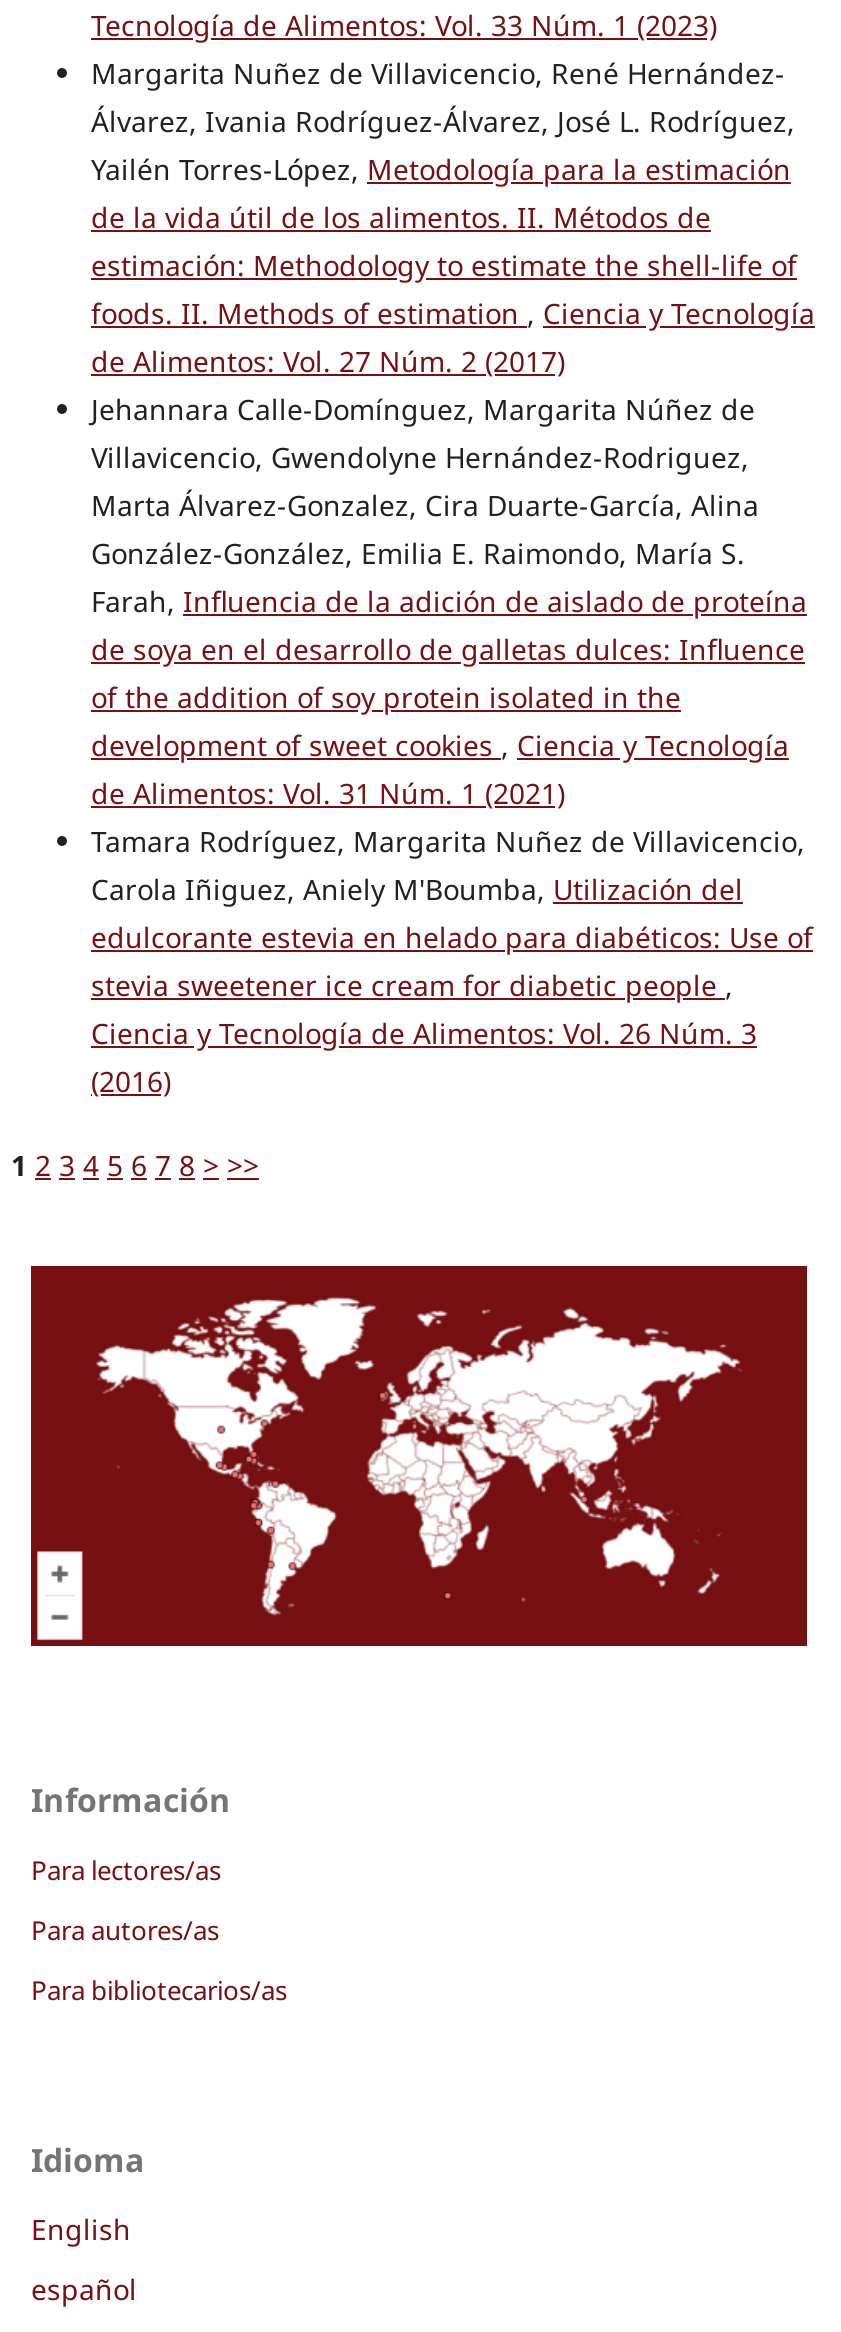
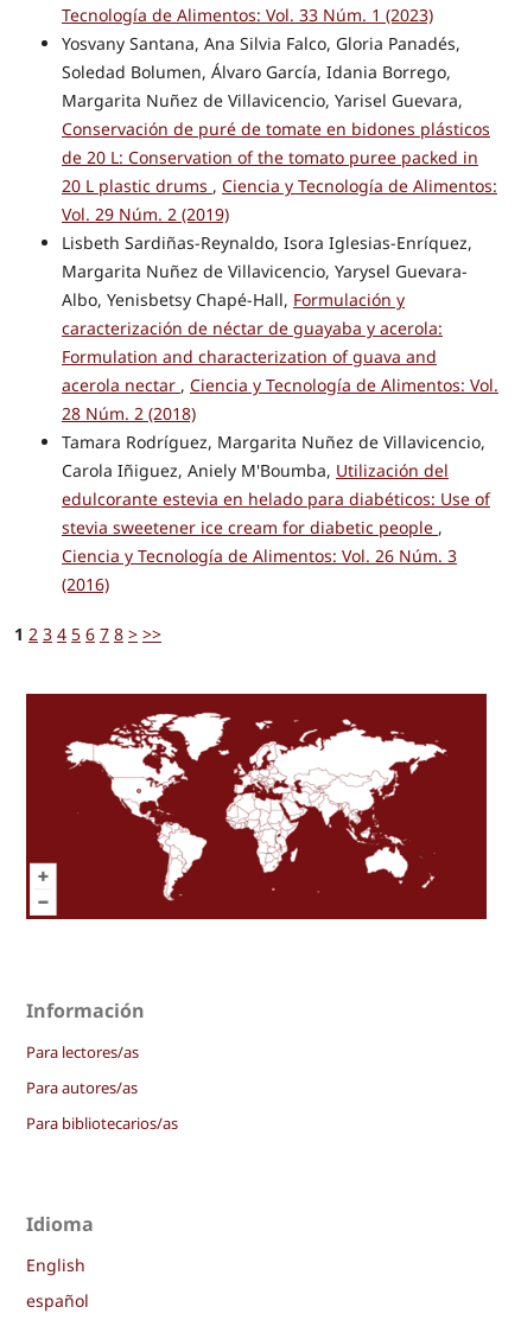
[91,55,815,813] Margarita Nuñez de Villavicencio, René Hernández- | Álvarez, Ivania Rodríguez-Álvarez, José L. Rodríguez, | Yailén Torres-López, Metodología para la estimación | de la vida útil de los alimentos. II. Métodos de | estimación: Methodology to estimate the shell-life of | foods. II. Methods of estimation, Ciencia y Tecnología | de Alimentos: Vol. 27 Núm. 2 (2017) | Jehannara Calle-Domínguez, Margarita Núñez de | Villavicencio, Gwendolyne Hernández-Rodriguez, | Marta Álvarez-Gonzalez, Cira Duarte-García, Alina | González-González, Emilia E. Raimondo, María S. | Farah, Influencia de la adición de aislado de proteína | de soya en el desarrollo de galletas dulces: Influence | of the addition of soy protein isolated in the | development of sweet cookies, Ciencia y Tecnología | de Alimentos: Vol. 31 Núm. 1 (2021) -> [62,32,498,425] Yosvany Santana, Ana Silvia Falco, Gloria Panadés, | Soledad Bolumen, Álvaro García, Idania Borrego, | Margarita Nuñez de Villavicencio, Yarisel Guevara, | Conservación de puré de tomate en bidones plásticos | de 20 L: Conservation of the tomato puree packed in | 20 L plastic drums, Ciencia y Tecnología de Alimentos: | Vol. 29 Núm. 2 (2019) | Lisbeth Sardiñas-Reynaldo, Isora Iglesias-Enríquez, | Margarita Nuñez de Villavicencio, Yarysel Guevara- | Albo, Yenisbetsy Chapé-Hall, Formulación y | caracterización de néctar de guayaba y acerola: | Formulation and characterization of guava and | acerola nectar, Ciencia y Tecnología de Alimentos: Vol. | 28 Núm. 2 (2018)

